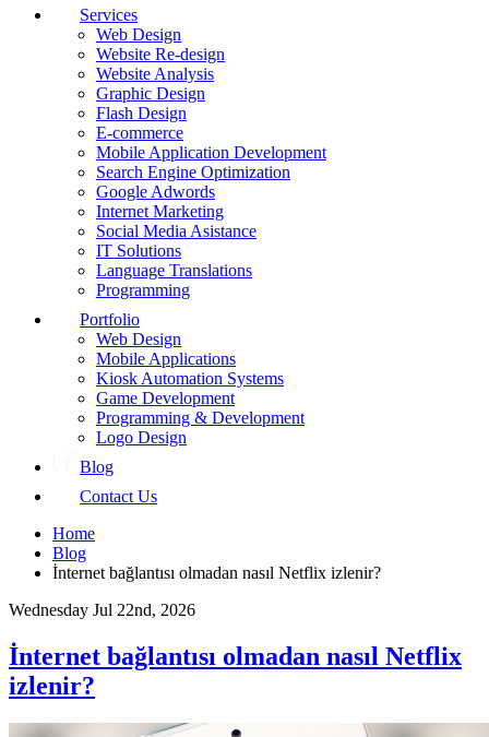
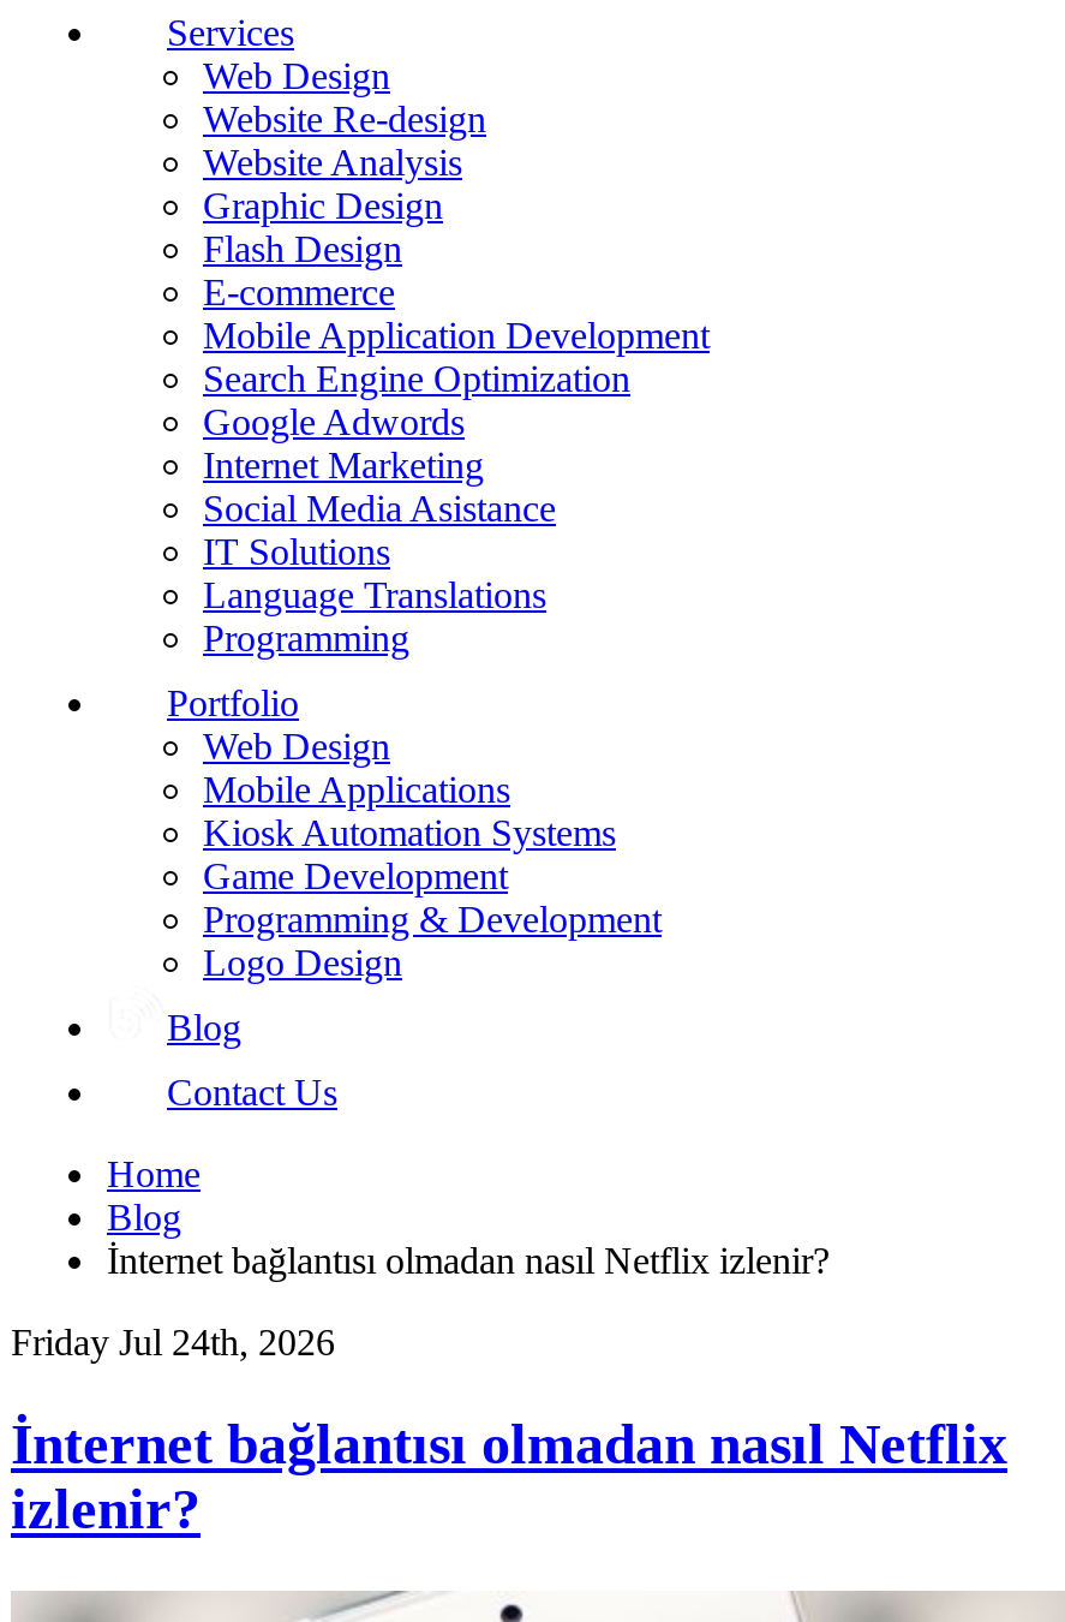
[9,600,195,619] Wednesday Jul 22nd, 2026 -> [11,1321,335,1362] Friday Jul 24th, 2026

